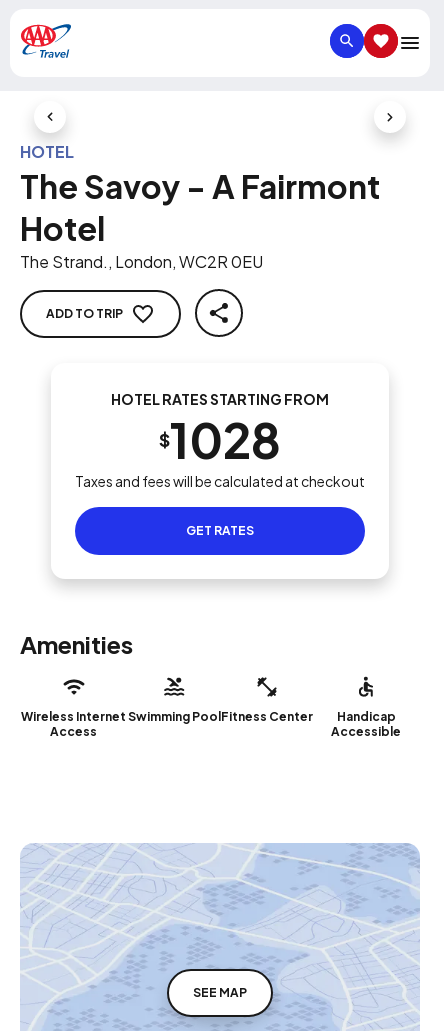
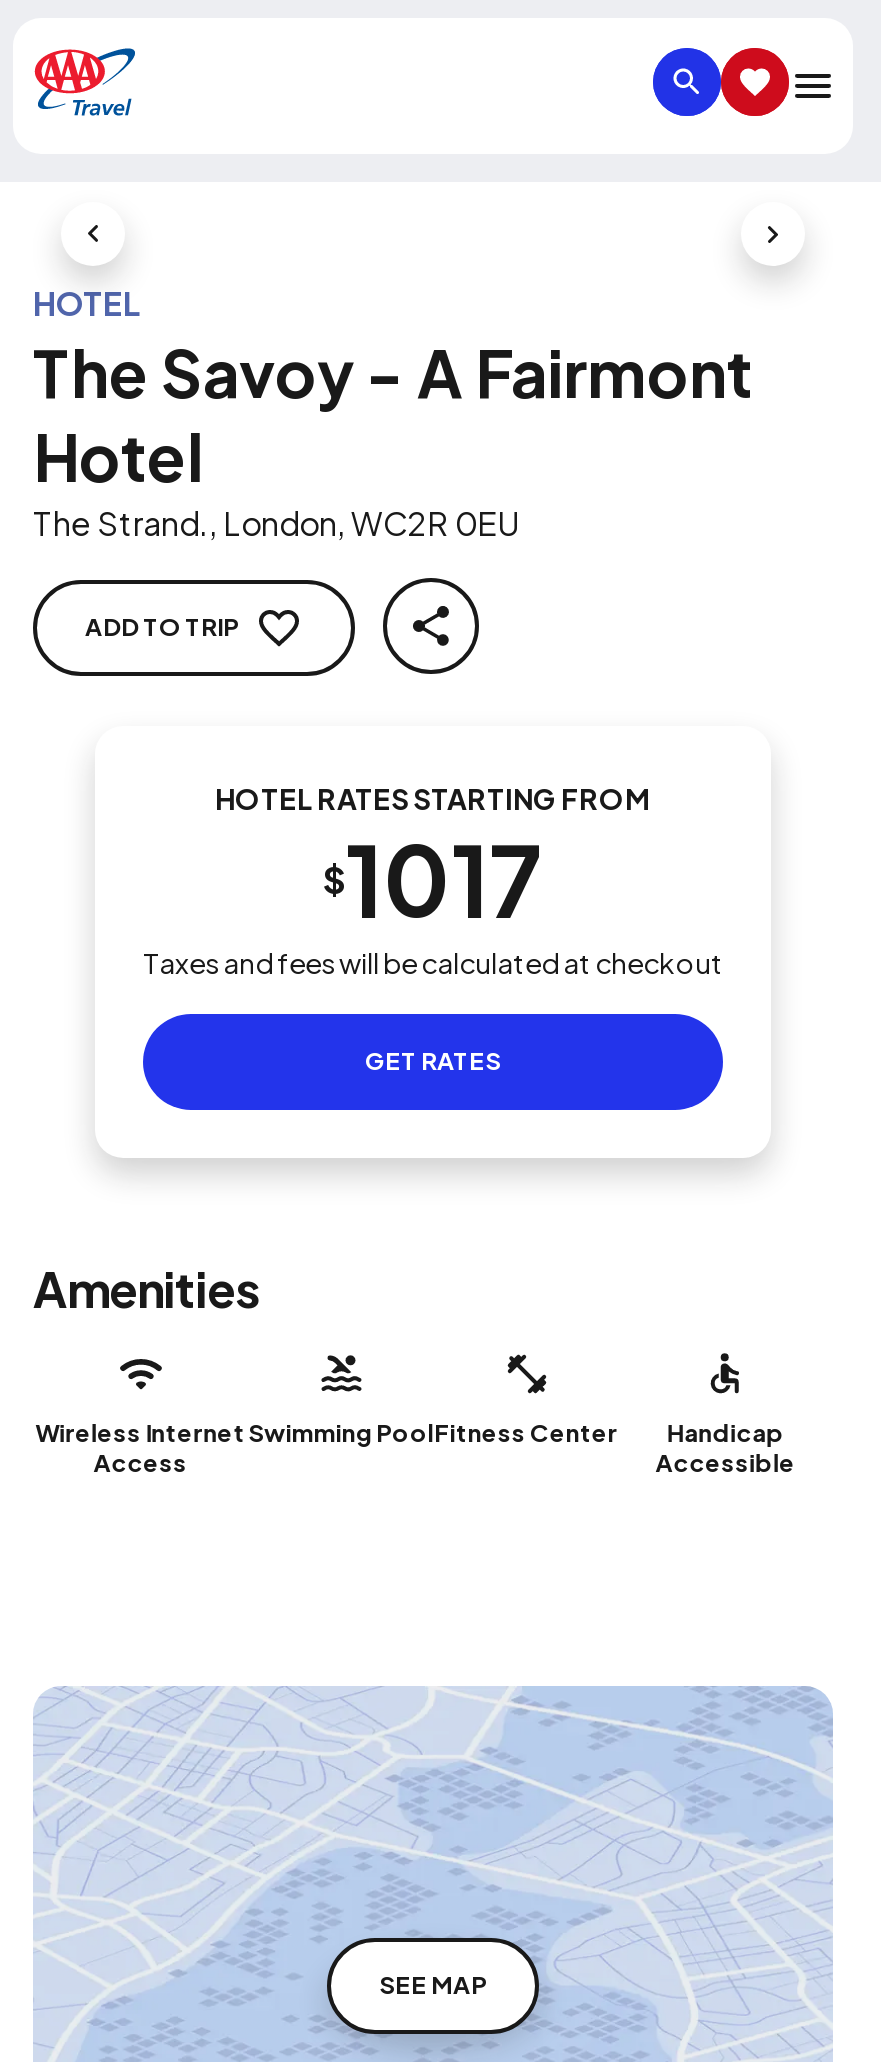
[159,409,281,470] $1028 -> [323,818,543,940] $1017

